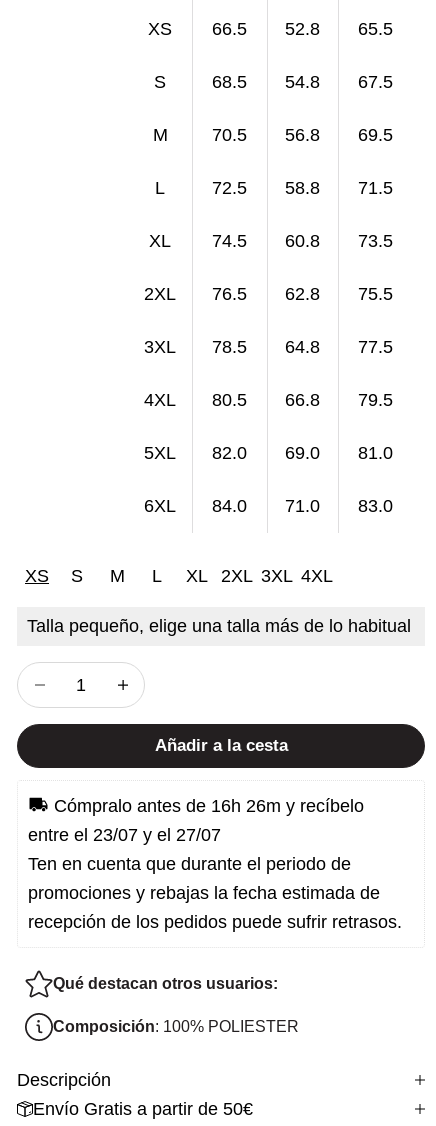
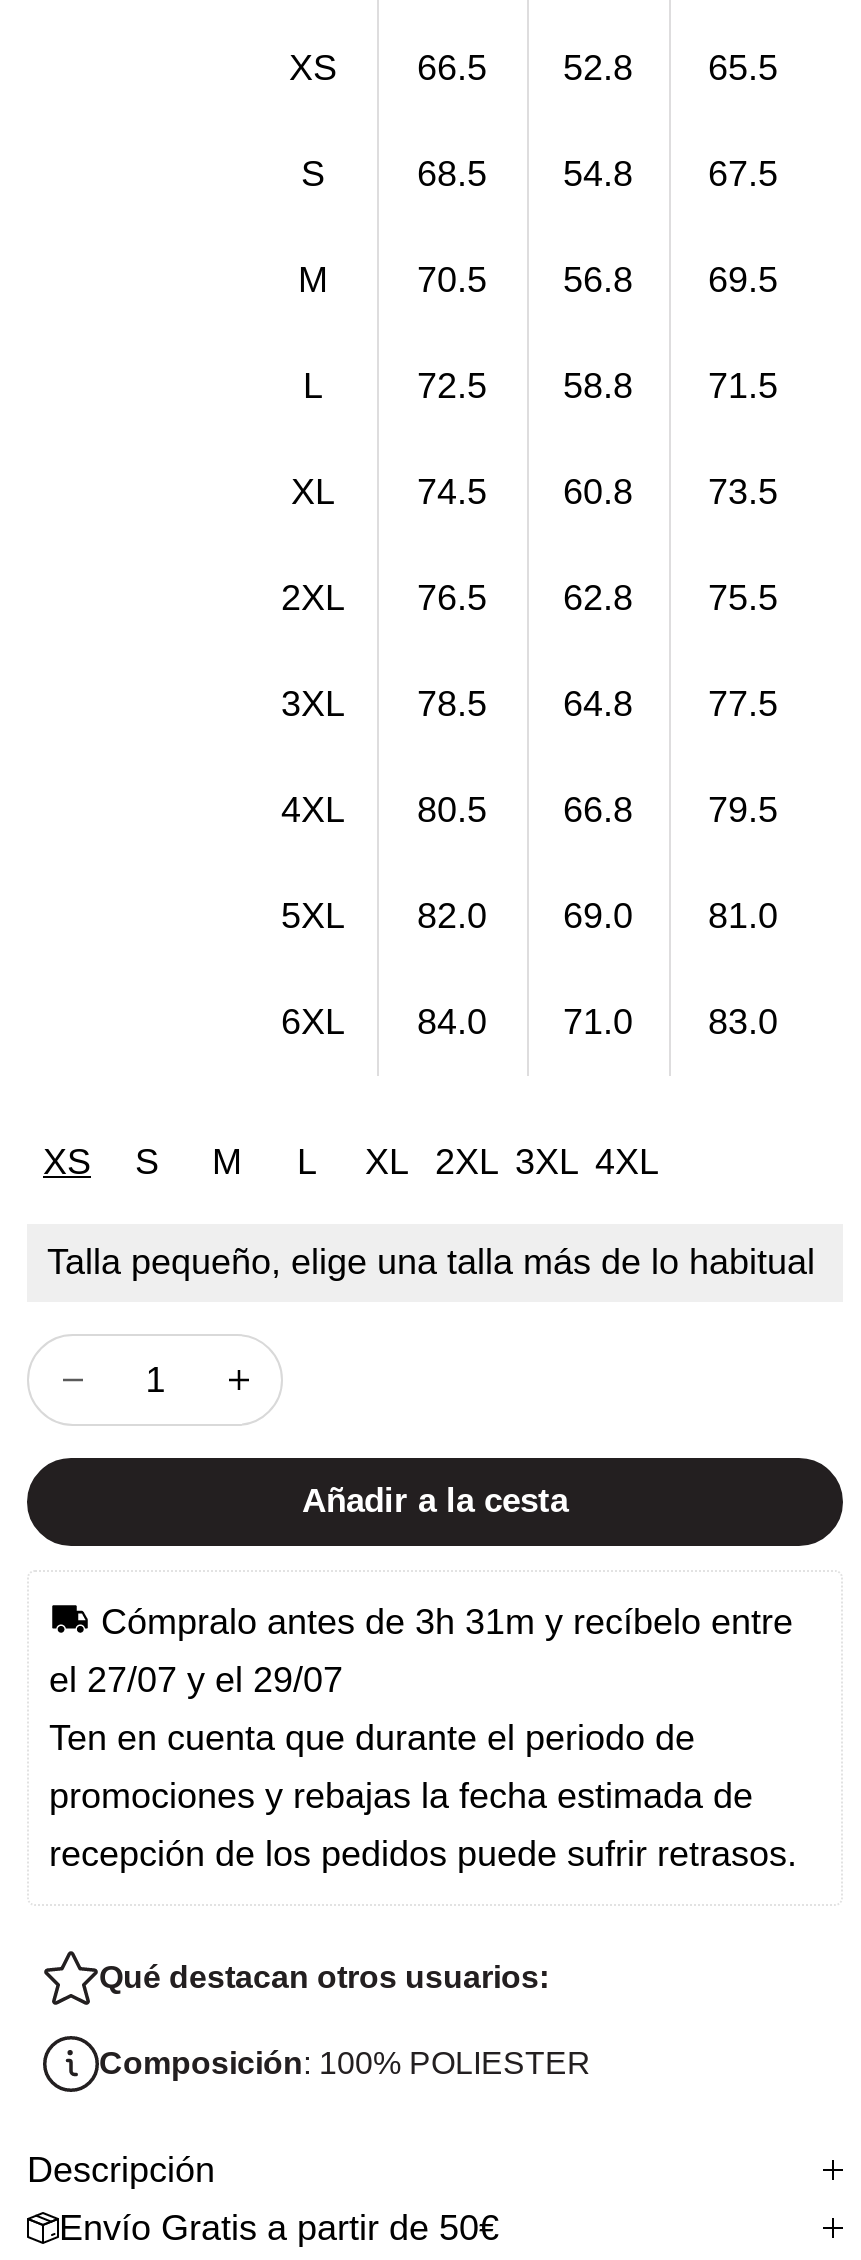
[28,796,369,845] Cómpralo antes de 16h 26m y recíbelo | entre el 23/07 y el 27/07 -> [49,1602,803,1700] Cómpralo antes de 3h 31m y recíbelo entre | el 27/07 y el 29/07

